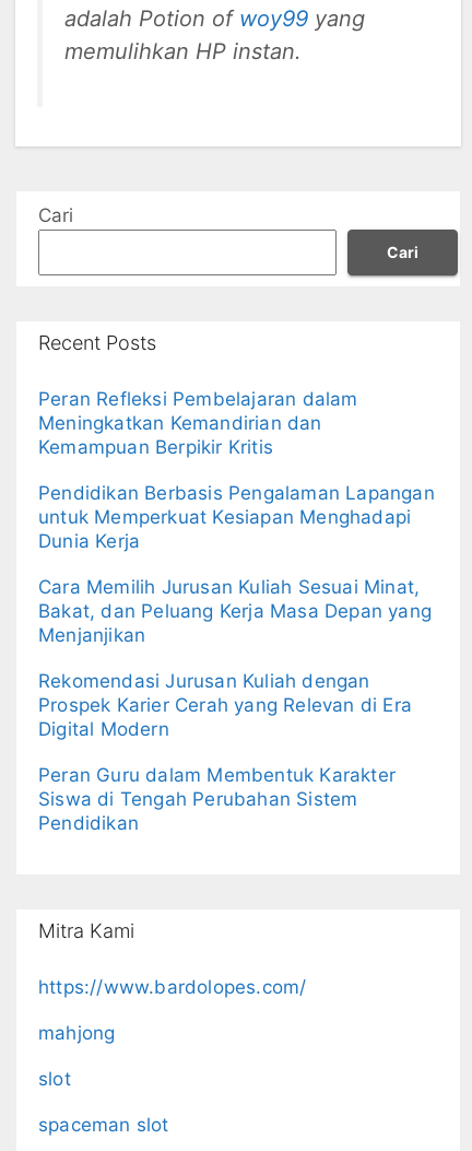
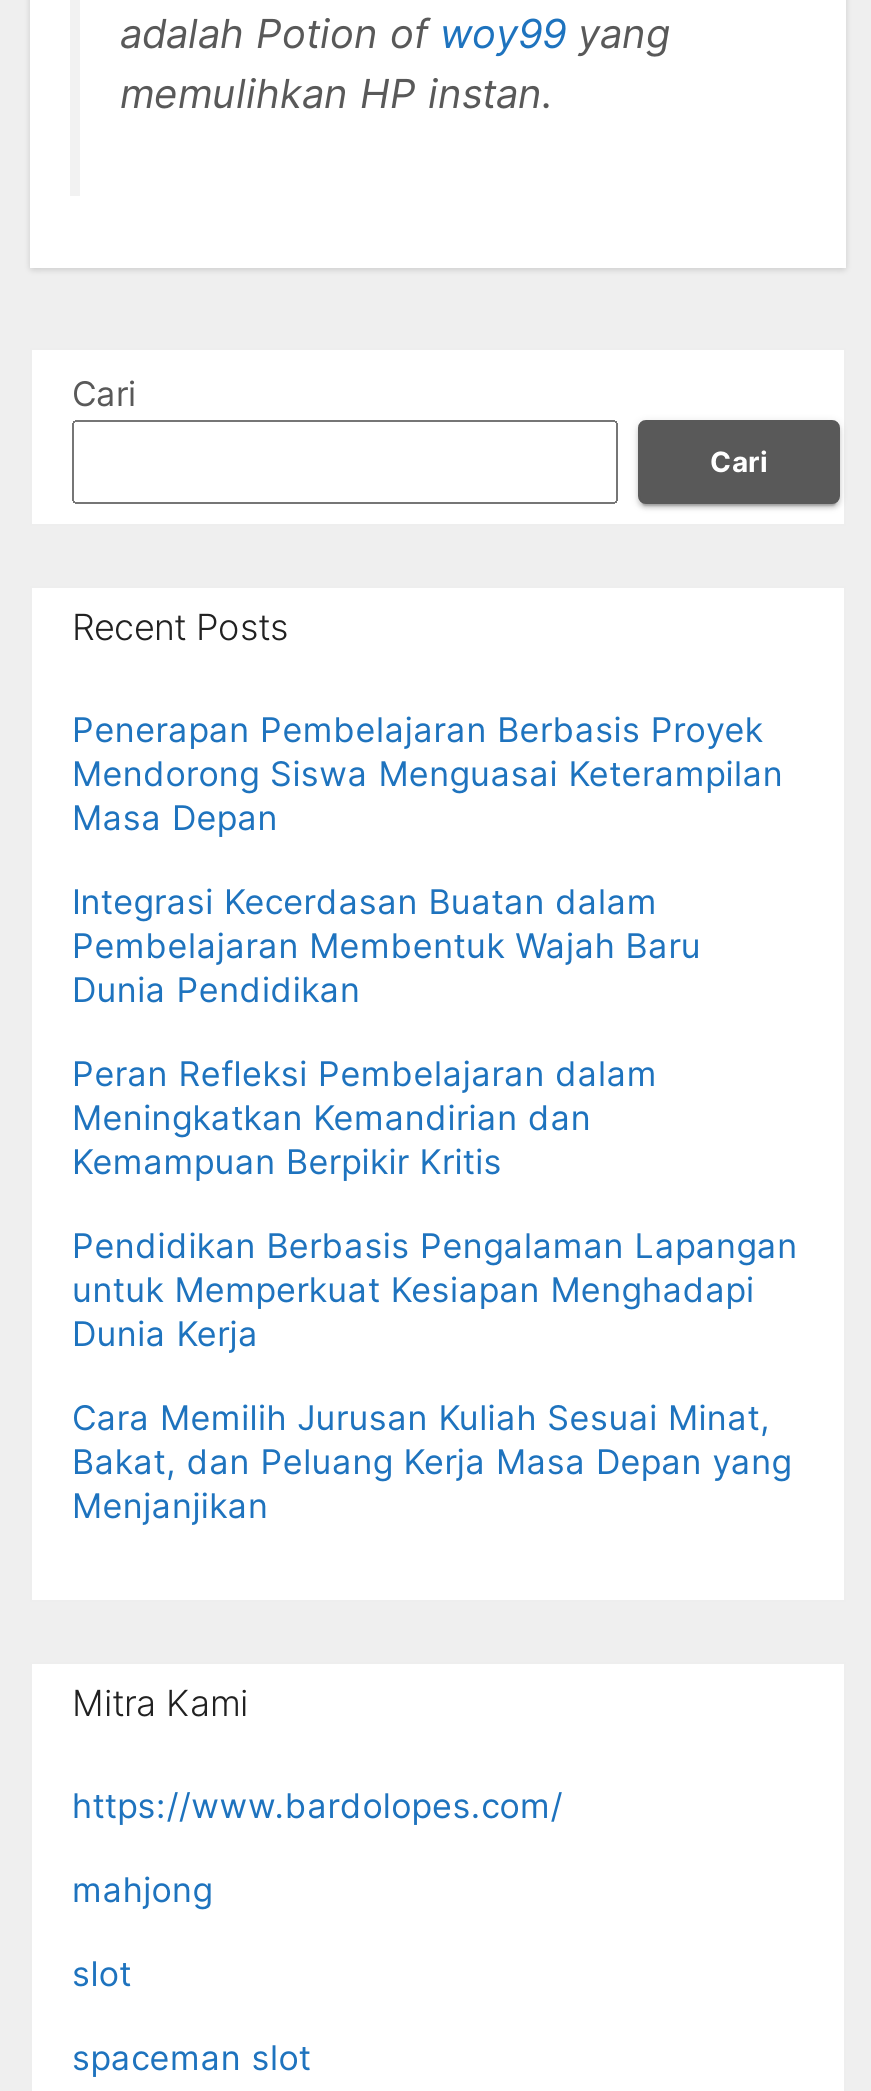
none -> [72,710,783,1010] Penerapan Pembelajaran Berbasis Proyek | Mendorong Siswa Menguasai Keterampilan | Masa Depan | Integrasi Kecerdasan Buatan dalam | Pembelajaran Membentuk Wajah Baru | Dunia Pendidikan
moved [38,388,435,646] -> [72,1054,798,1526]: Peran Refleksi Pembelajaran dalam | Meningkatkan Kemandirian dan | Kemampuan Berpikir Kritis | ... | Bakat, dan Peluang Kerja Masa Depan yang | Menjanjikan
[38,670,412,834] Rekomendasi Jurusan Kuliah dengan | Prospek Karier Cerah yang Relevan di Era | Digital Modern | Peran Guru dalam Membentuk Karakter | Siswa di Tengah Perubahan Sistem | Pendidikan -> none

